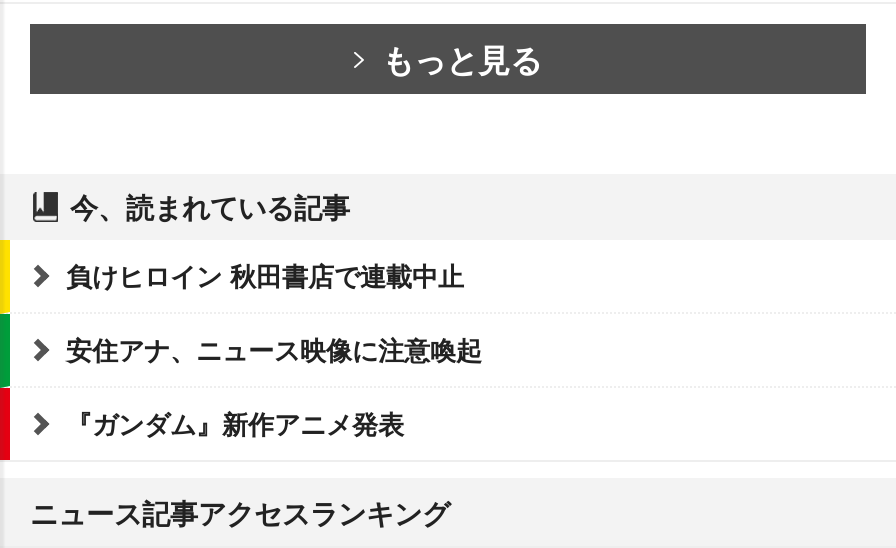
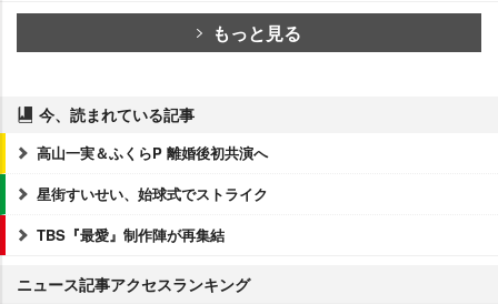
[66,256,464,294] 負けヒロイン 秋田書店で連載中止 -> [37,142,268,163] 高山一実＆ふくらP 離婚後初共演へ
[66,330,482,368] 安住アナ、ニュース映像に注意喚起 -> [37,183,268,204] 星街すいせい、始球式でストライク
[66,404,404,442] 『ガンダム』新作アニメ発表 -> [37,224,225,245] TBS『最愛』制作陣が再集結

